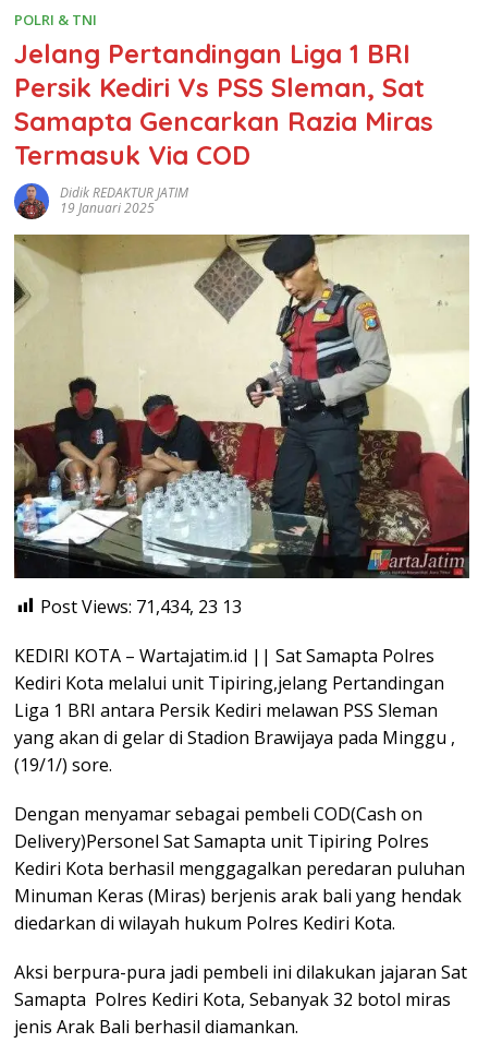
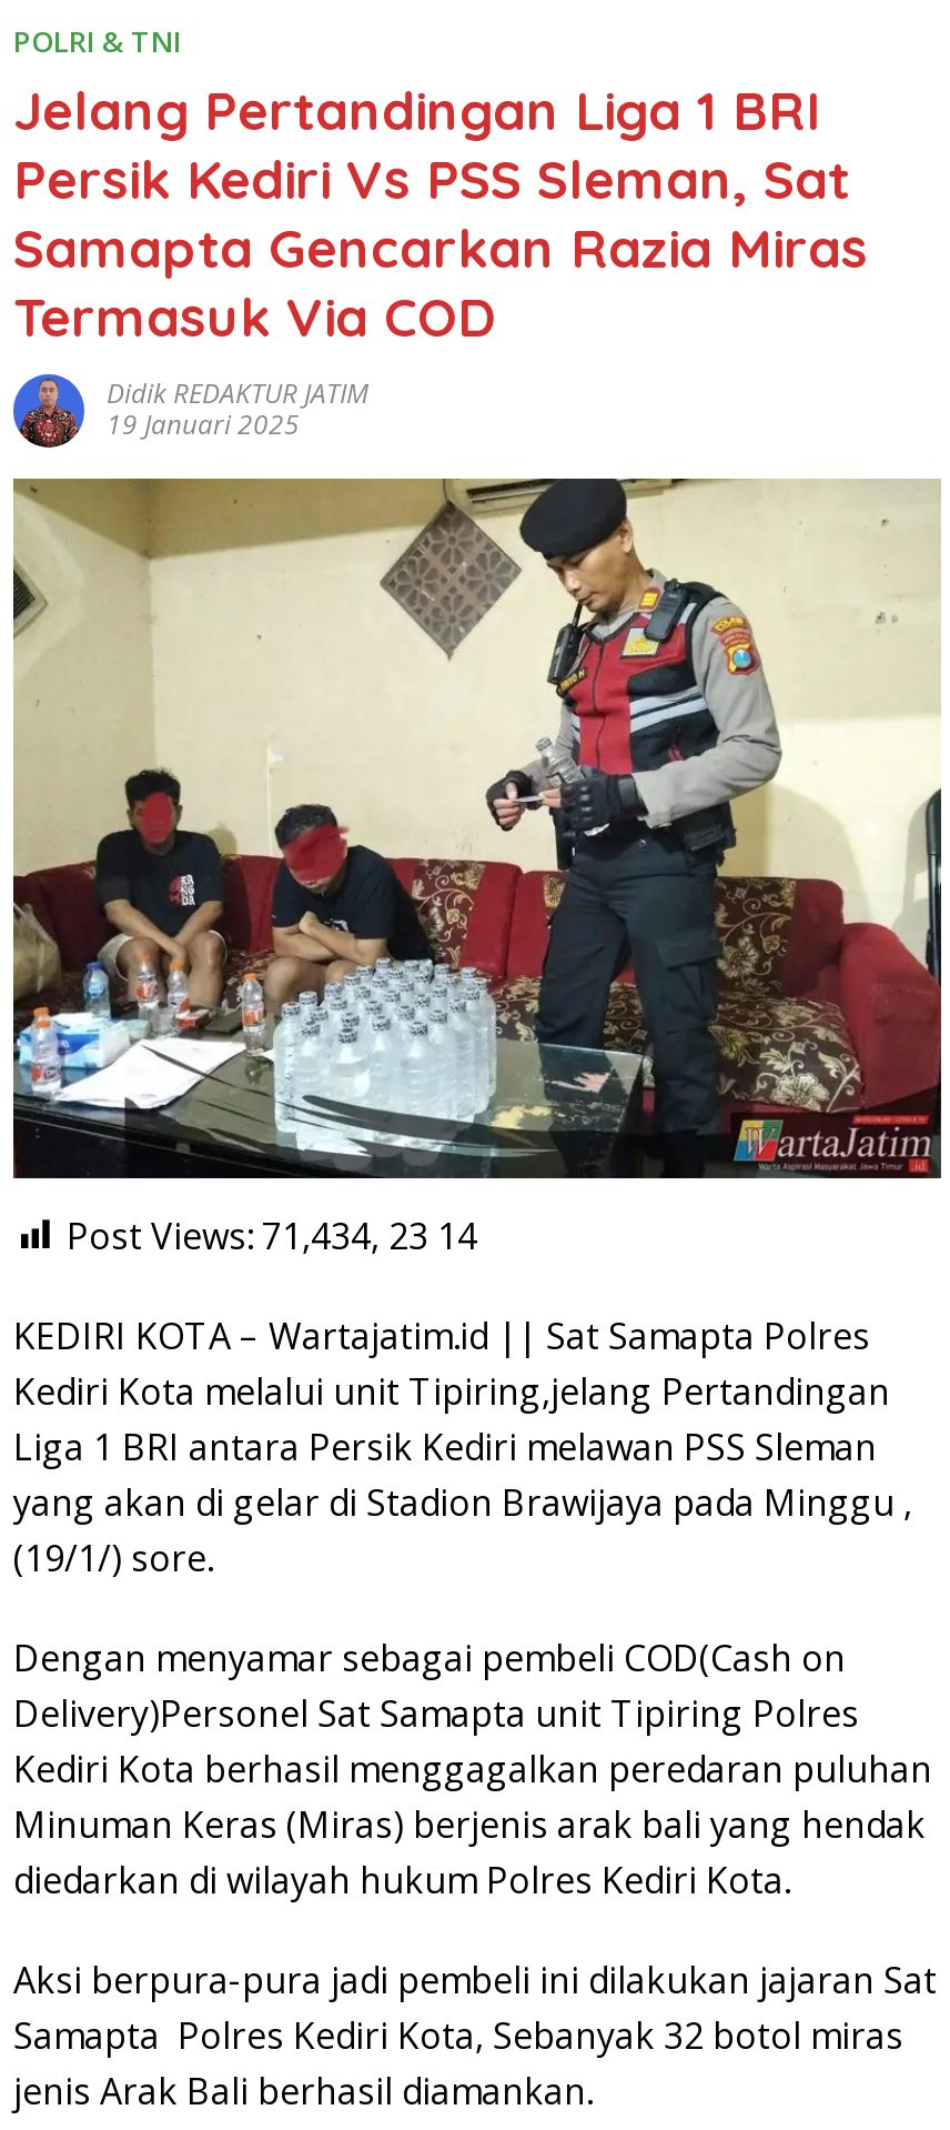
[40,594,242,618] Post Views: 71,434, 23 13 -> [67,1210,477,1259] Post Views: 71,434, 23 14

